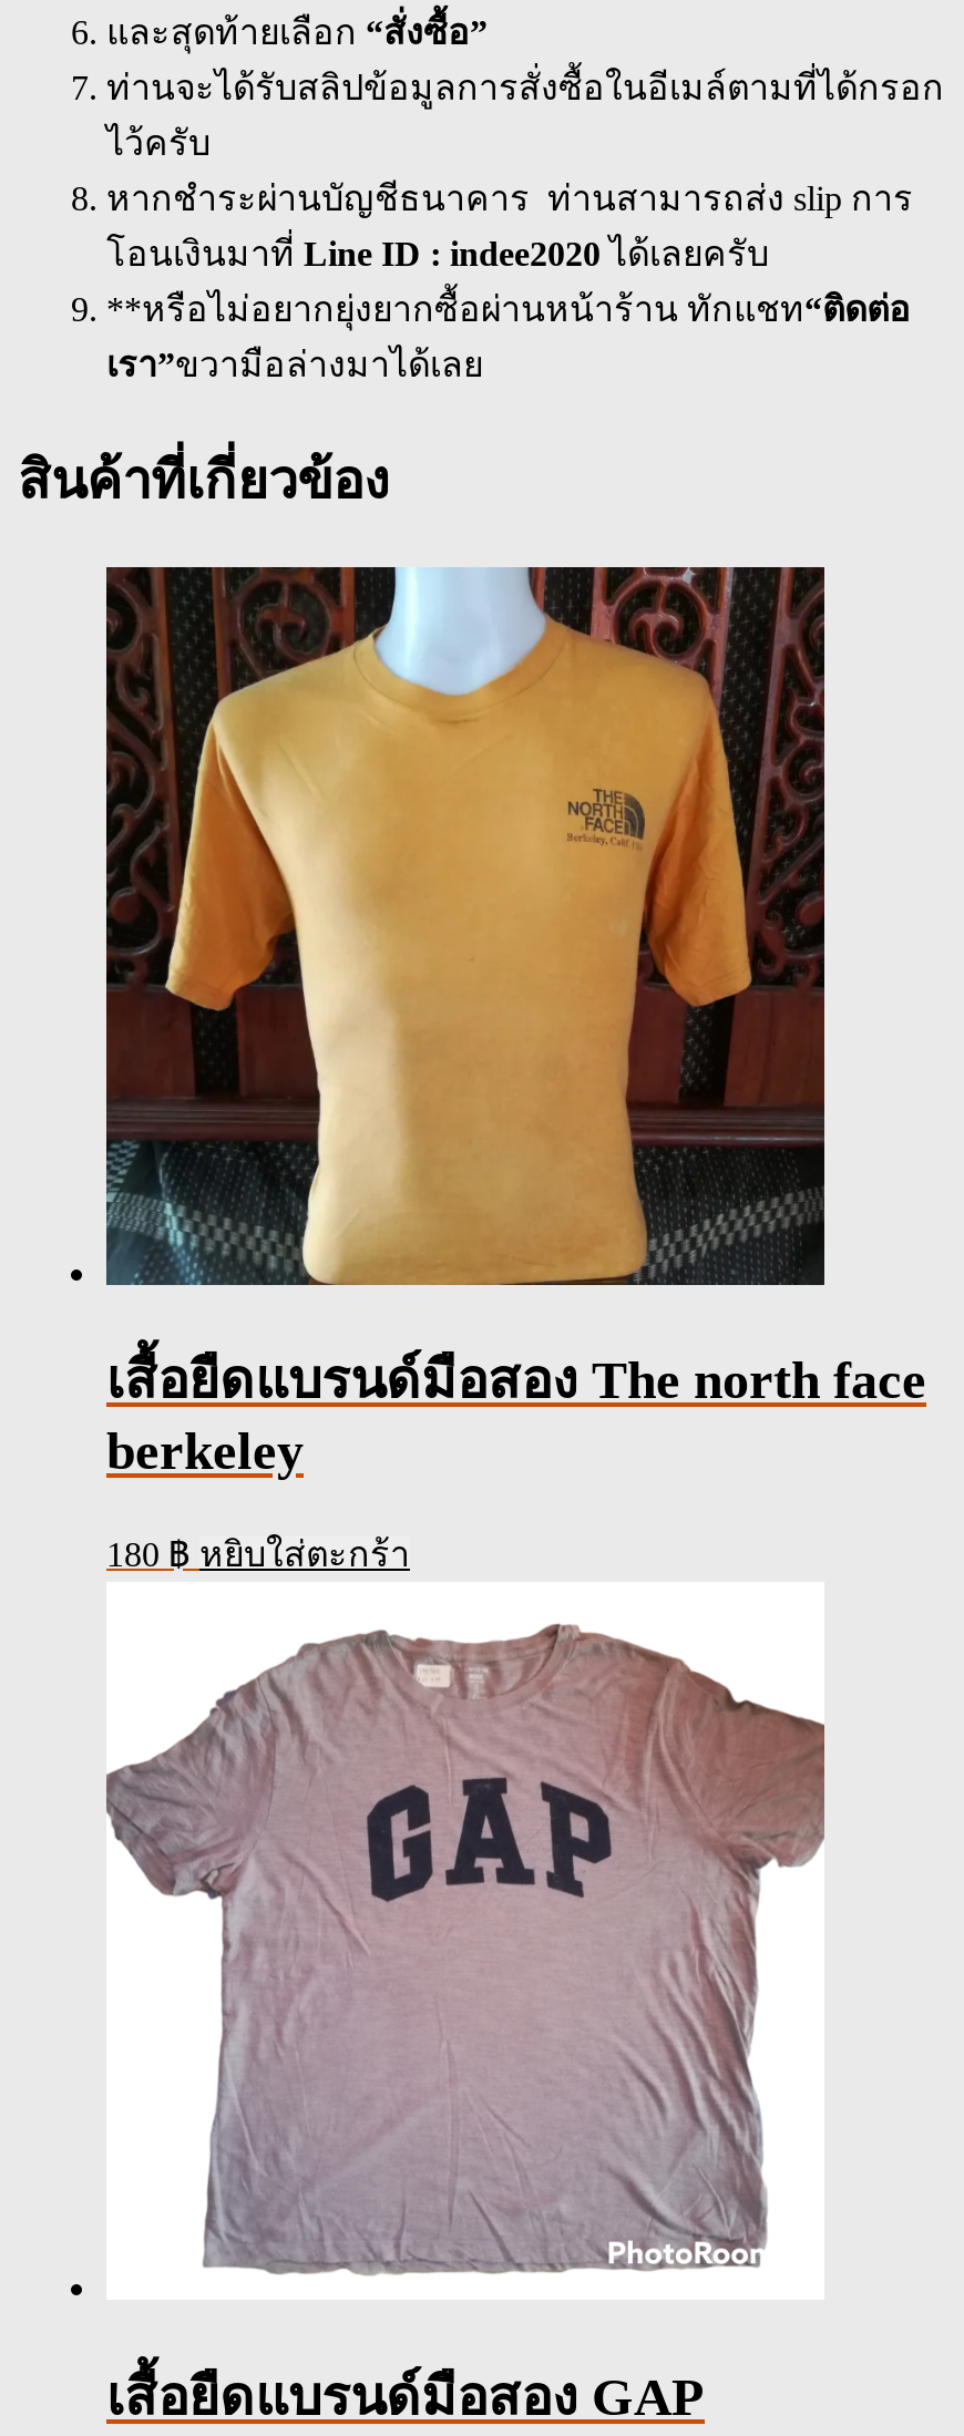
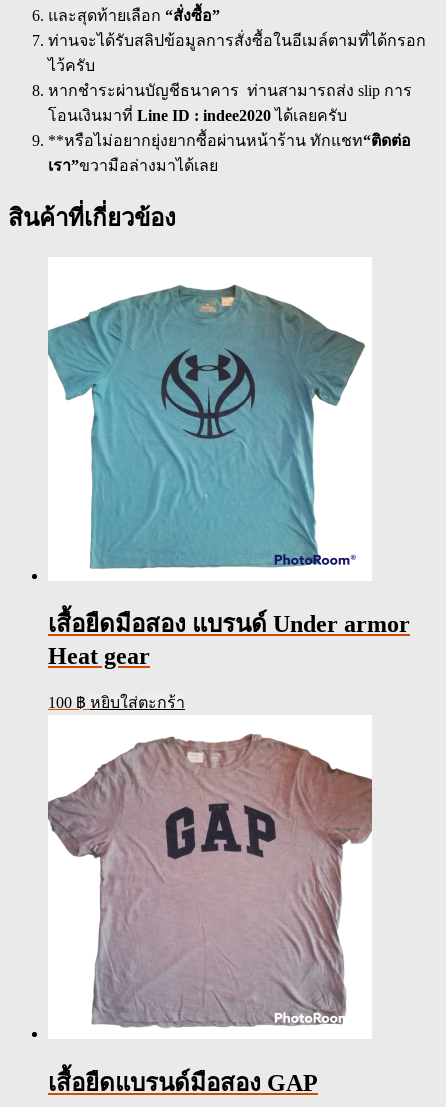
[104,565,926,1481] [image] | เสื้อยืดแบรนด์มือสอง The north face | berkeley -> [47,257,410,669] [image] | เสื้อยืดมือสอง แบรนด์ Under armor | Heat gear
[106,1536,410,1574] 180฿ หยิบใส่ตะกร้า -> [48,694,185,711] 100฿ หยิบใส่ตะกร้า

